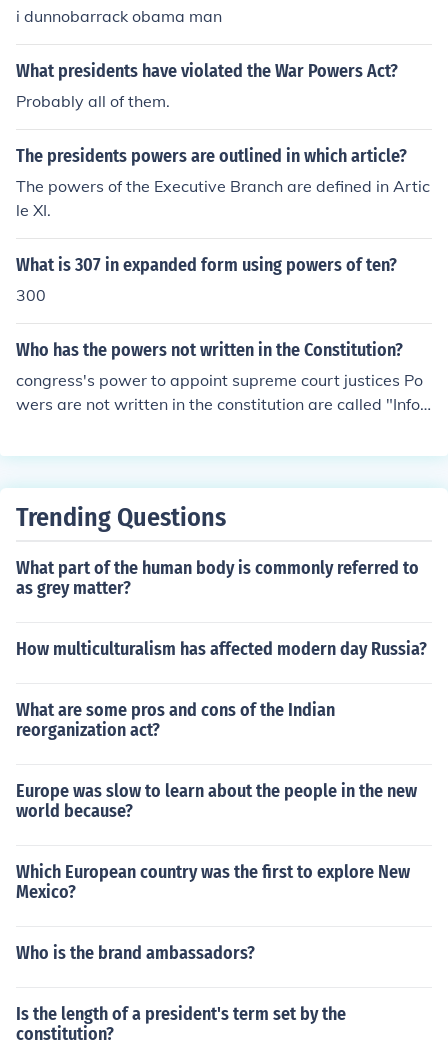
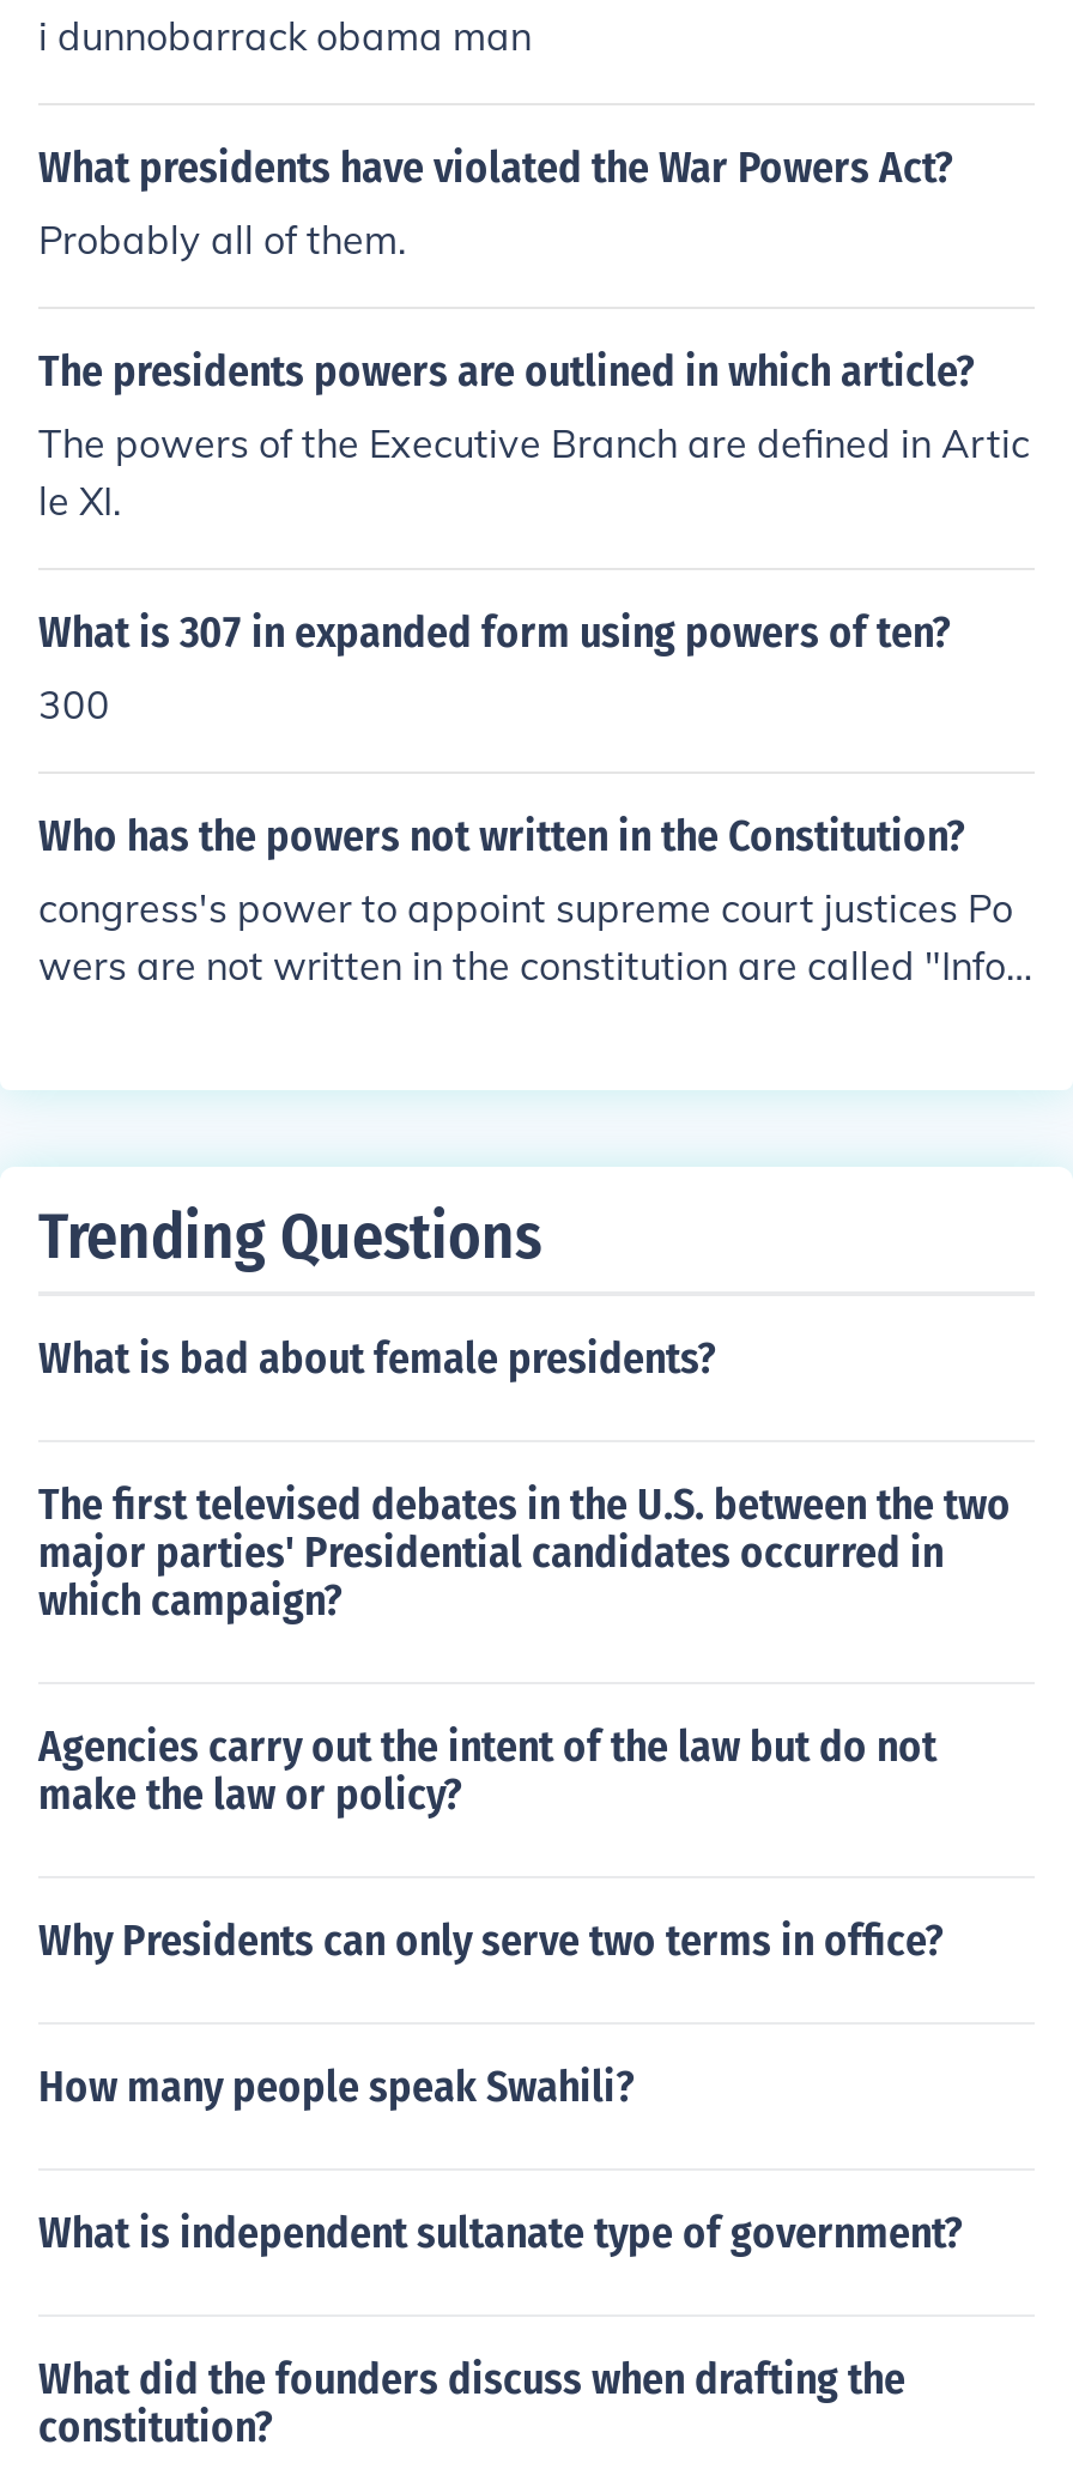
[16,557,419,599] What part of the human body is commonly referred to | as grey matter? -> [38,1332,716,1385] What is bad about female presidents?
[16,638,427,660] How multiculturalism has affected modern day Russia? -> [38,1478,1011,1627] The first televised debates in the U.S. between the two | major parties' Presidential candidates occurred in | which campaign?
[16,699,335,741] What are some pros and cons of the Indian | reorganization act? -> [38,1720,936,1821] Agencies carry out the intent of the law but do not | make the law or policy?
[16,780,417,822] Europe was slow to learn about the people in the new | world because? -> [38,1914,944,1967] Why Presidents can only serve two terms in office?
[16,861,410,903] Which European country was the first to explore New | Mexico? -> [38,2061,635,2113] How many people speak Swahili?
[16,942,255,964] Who is the brand ambassadors? -> [38,2207,963,2259] What is independent sultanate type of government?
[16,1003,346,1025] Is the length of a president's term set by the -> [38,2353,905,2406] What did the founders discuss when drafting the

